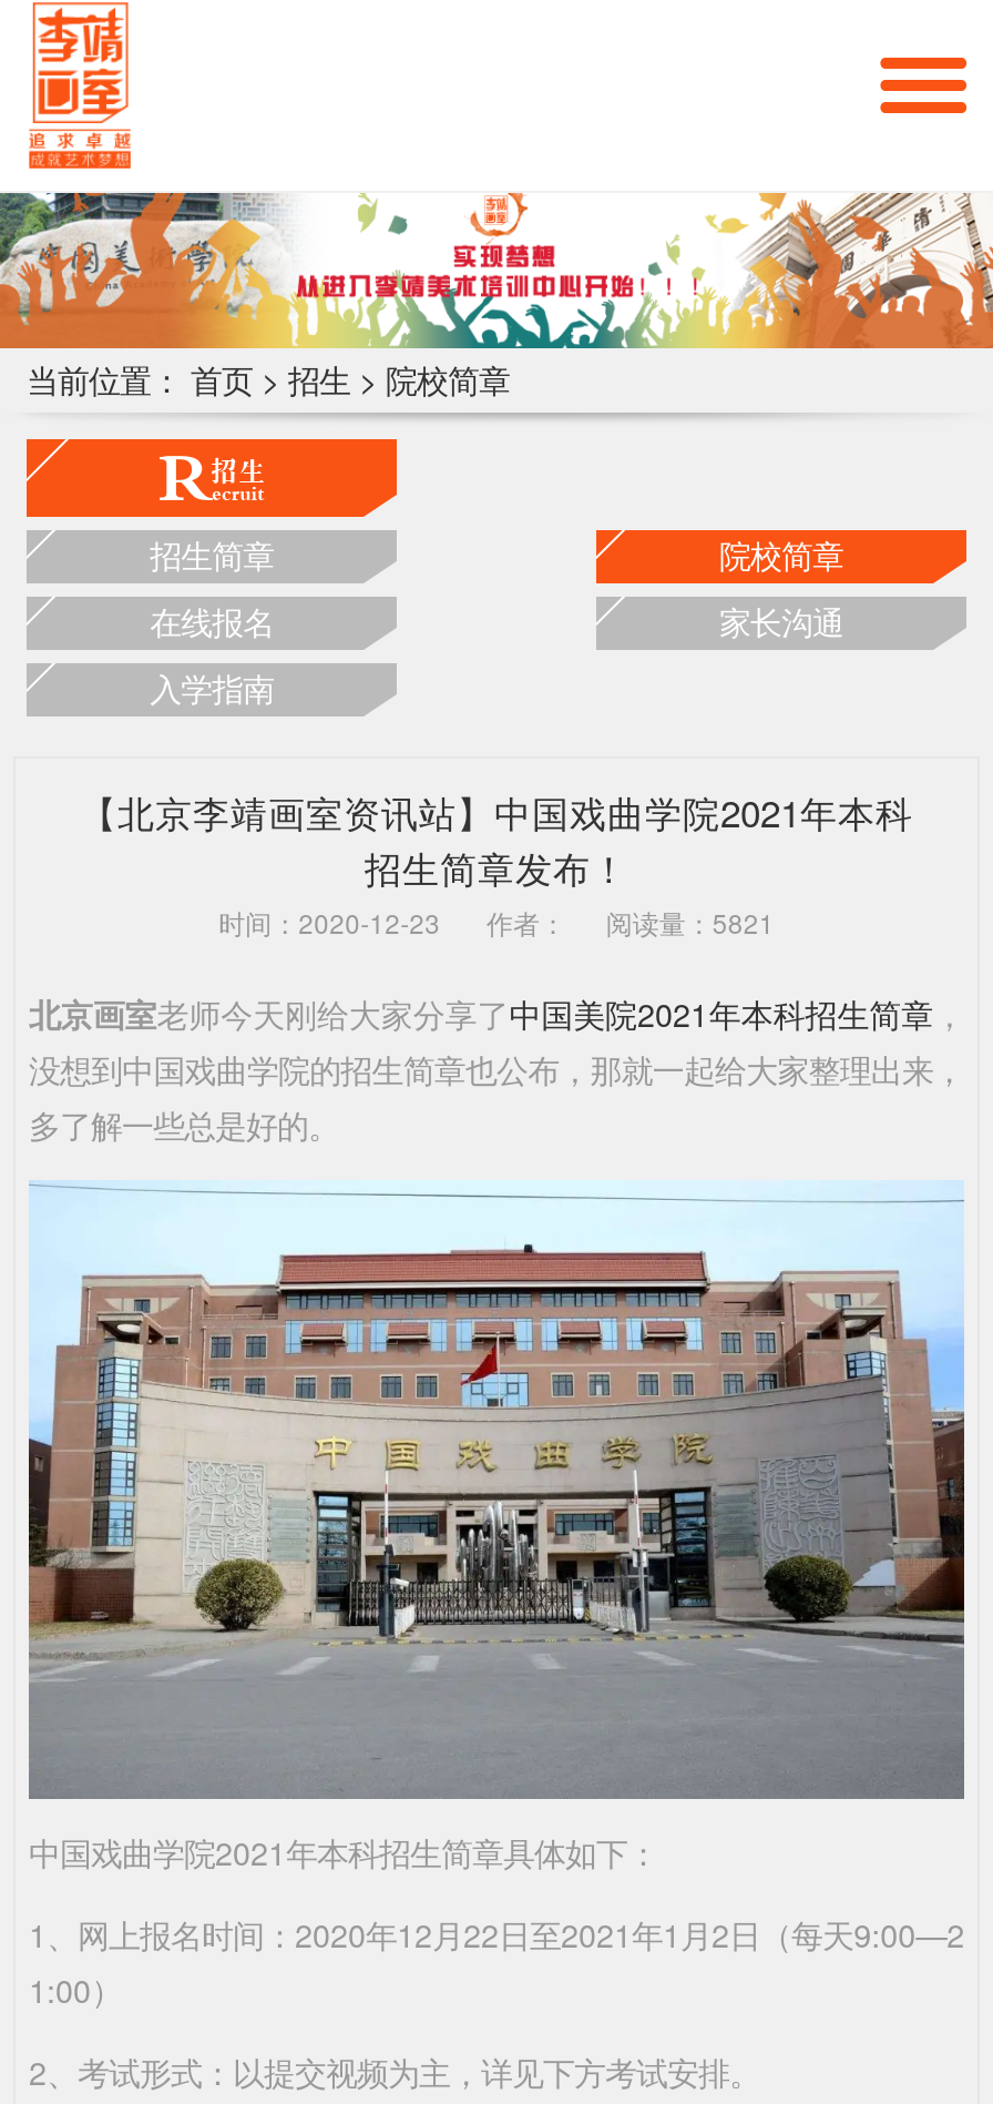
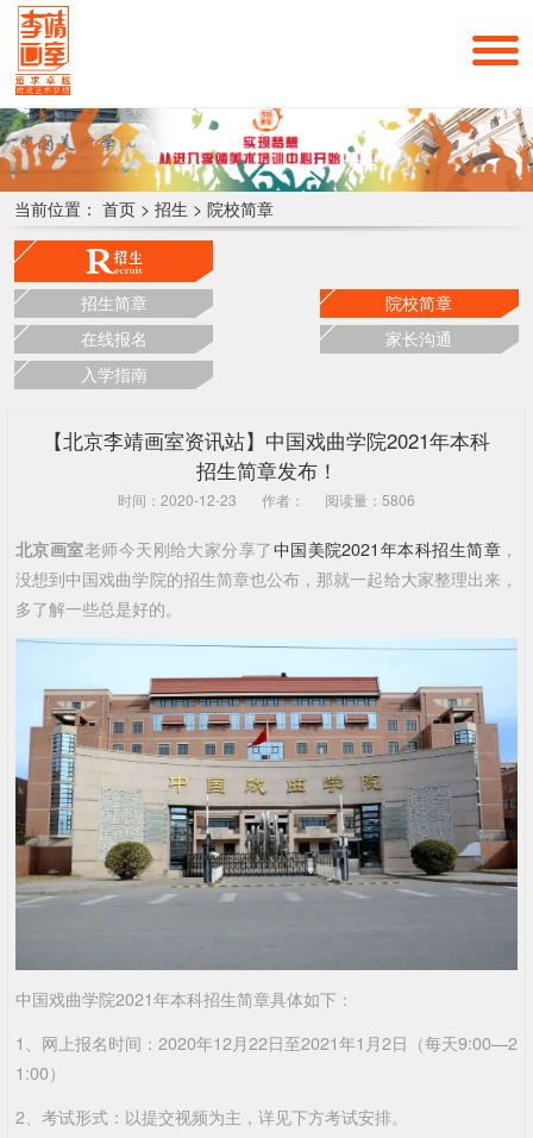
[219,902,774,940] 时间：2020-12-23 作者： 阅读量：5821 -> [117,489,416,509] 时间：2020-12-23 作者： 阅读量：5806

